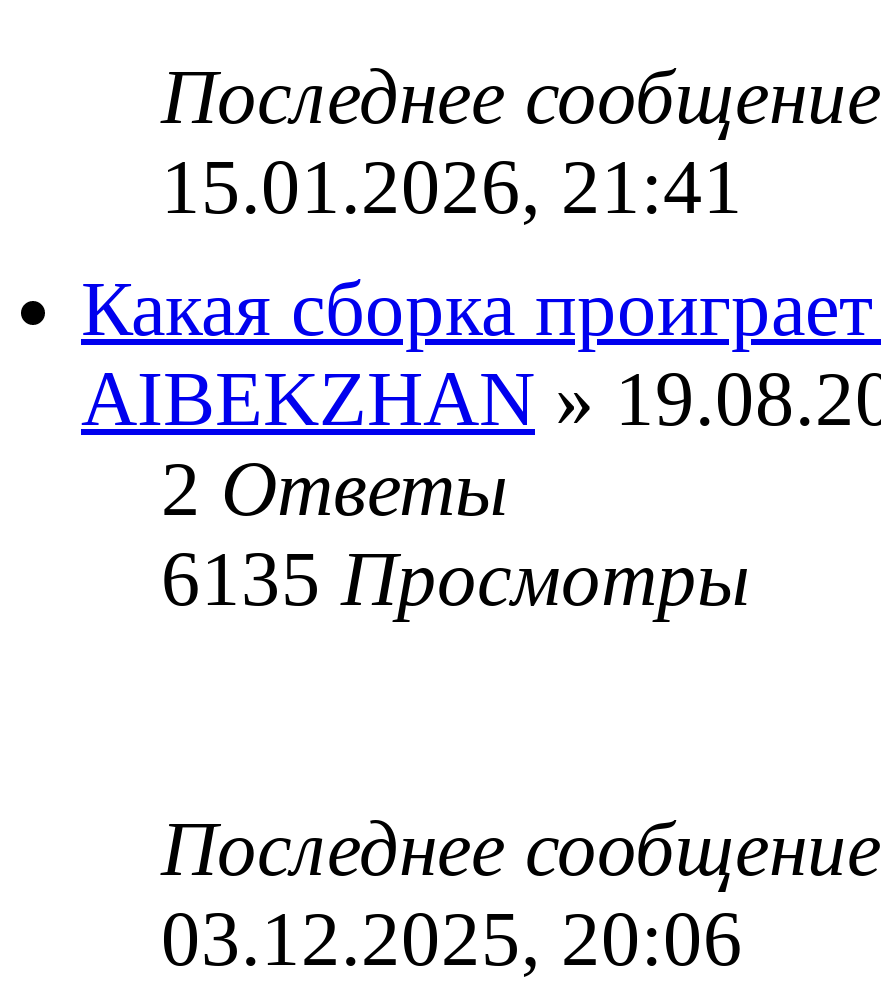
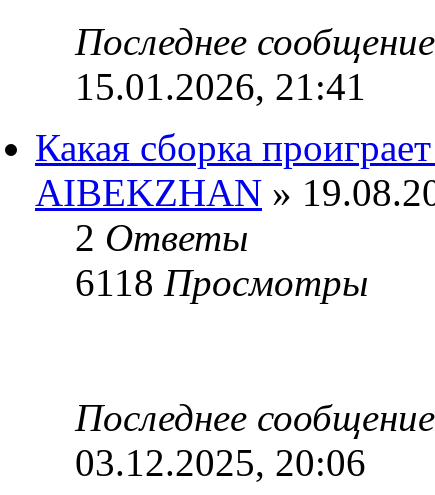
[161,535,749,621] 6135 Просмотры -> [75,261,368,304] 6118 Просмотры

